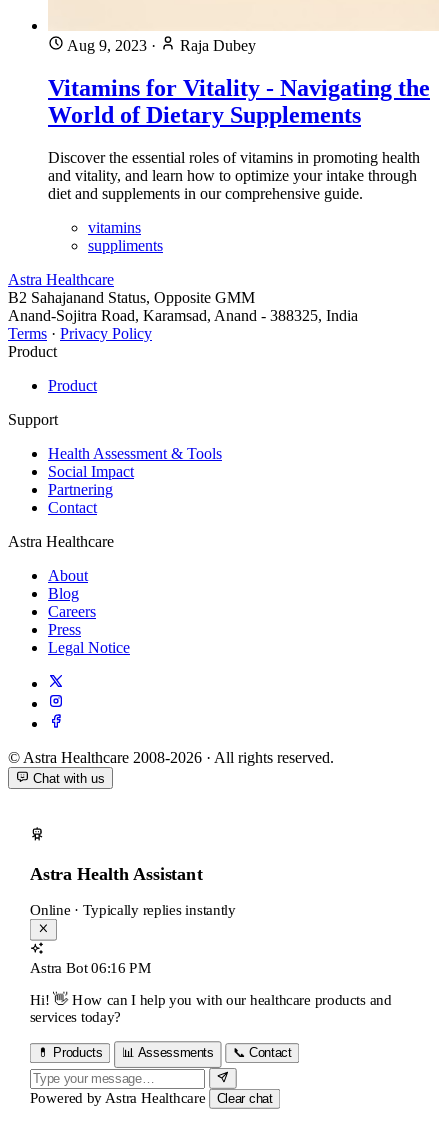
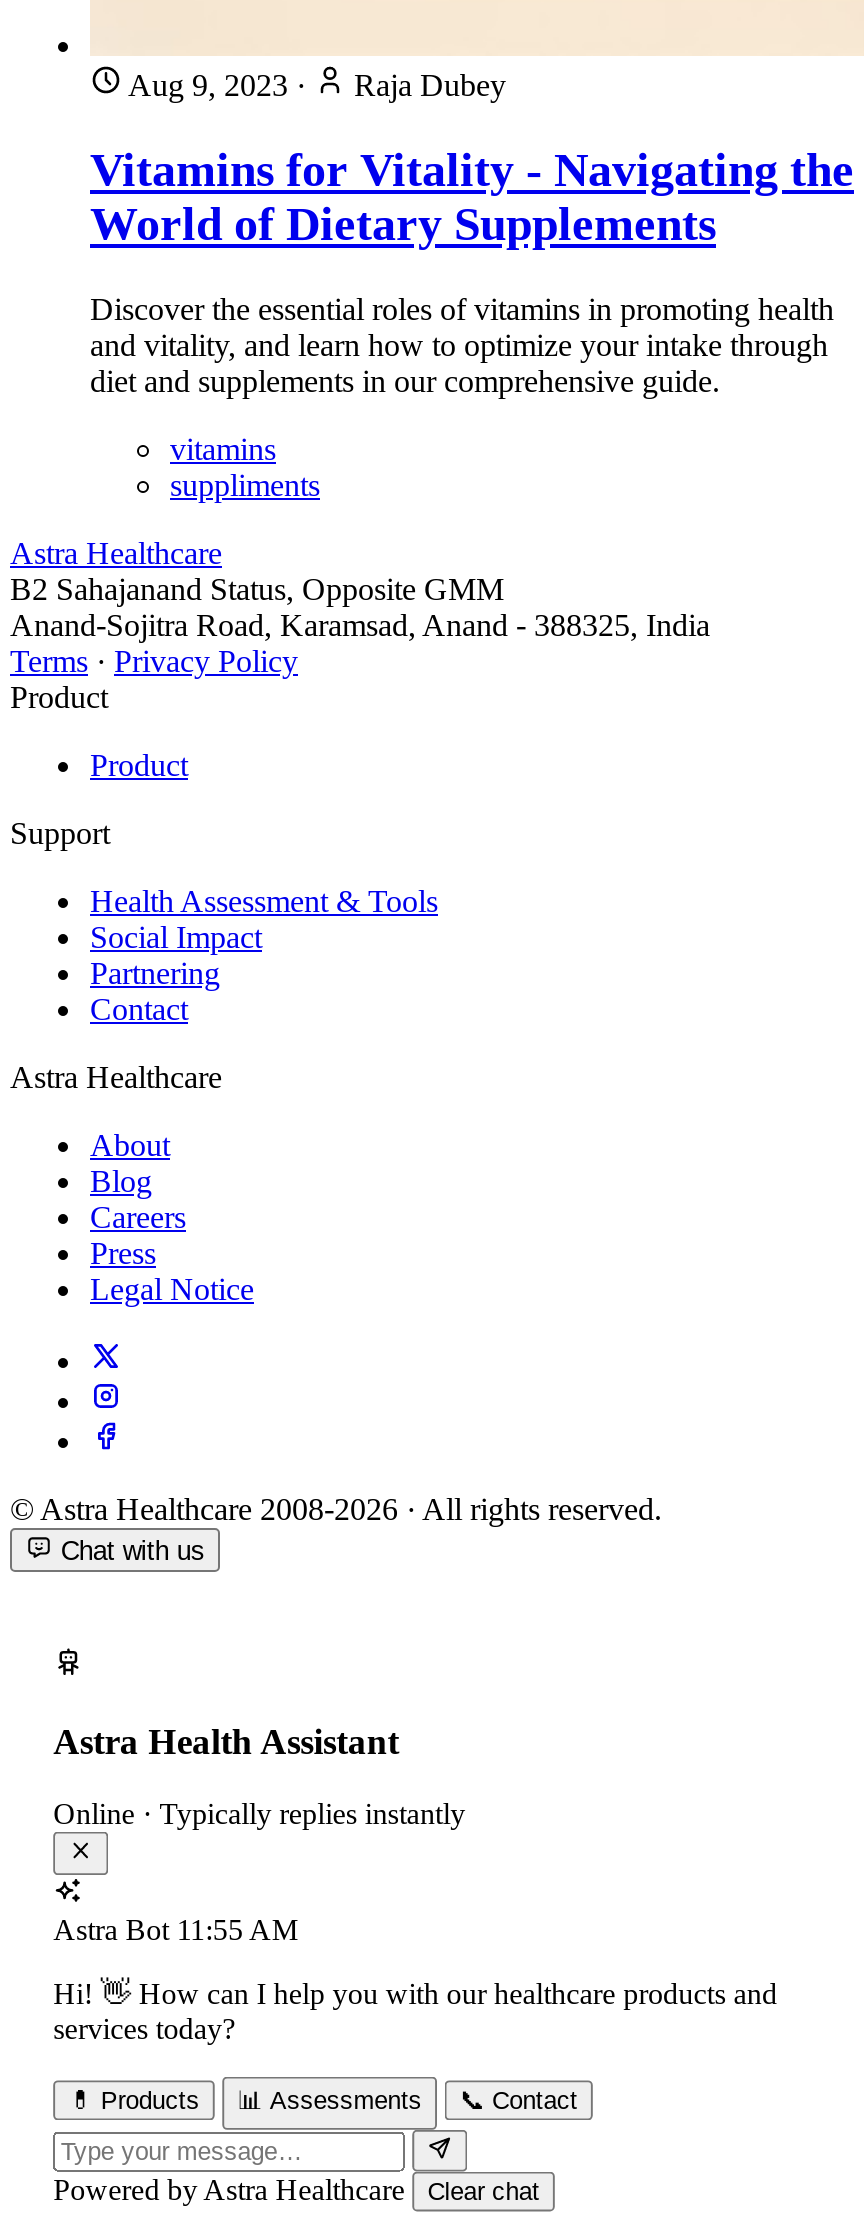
[30,960,151,976] Astra Bot 06:16 PM -> [53,1913,298,1946] Astra Bot 11:55 AM

